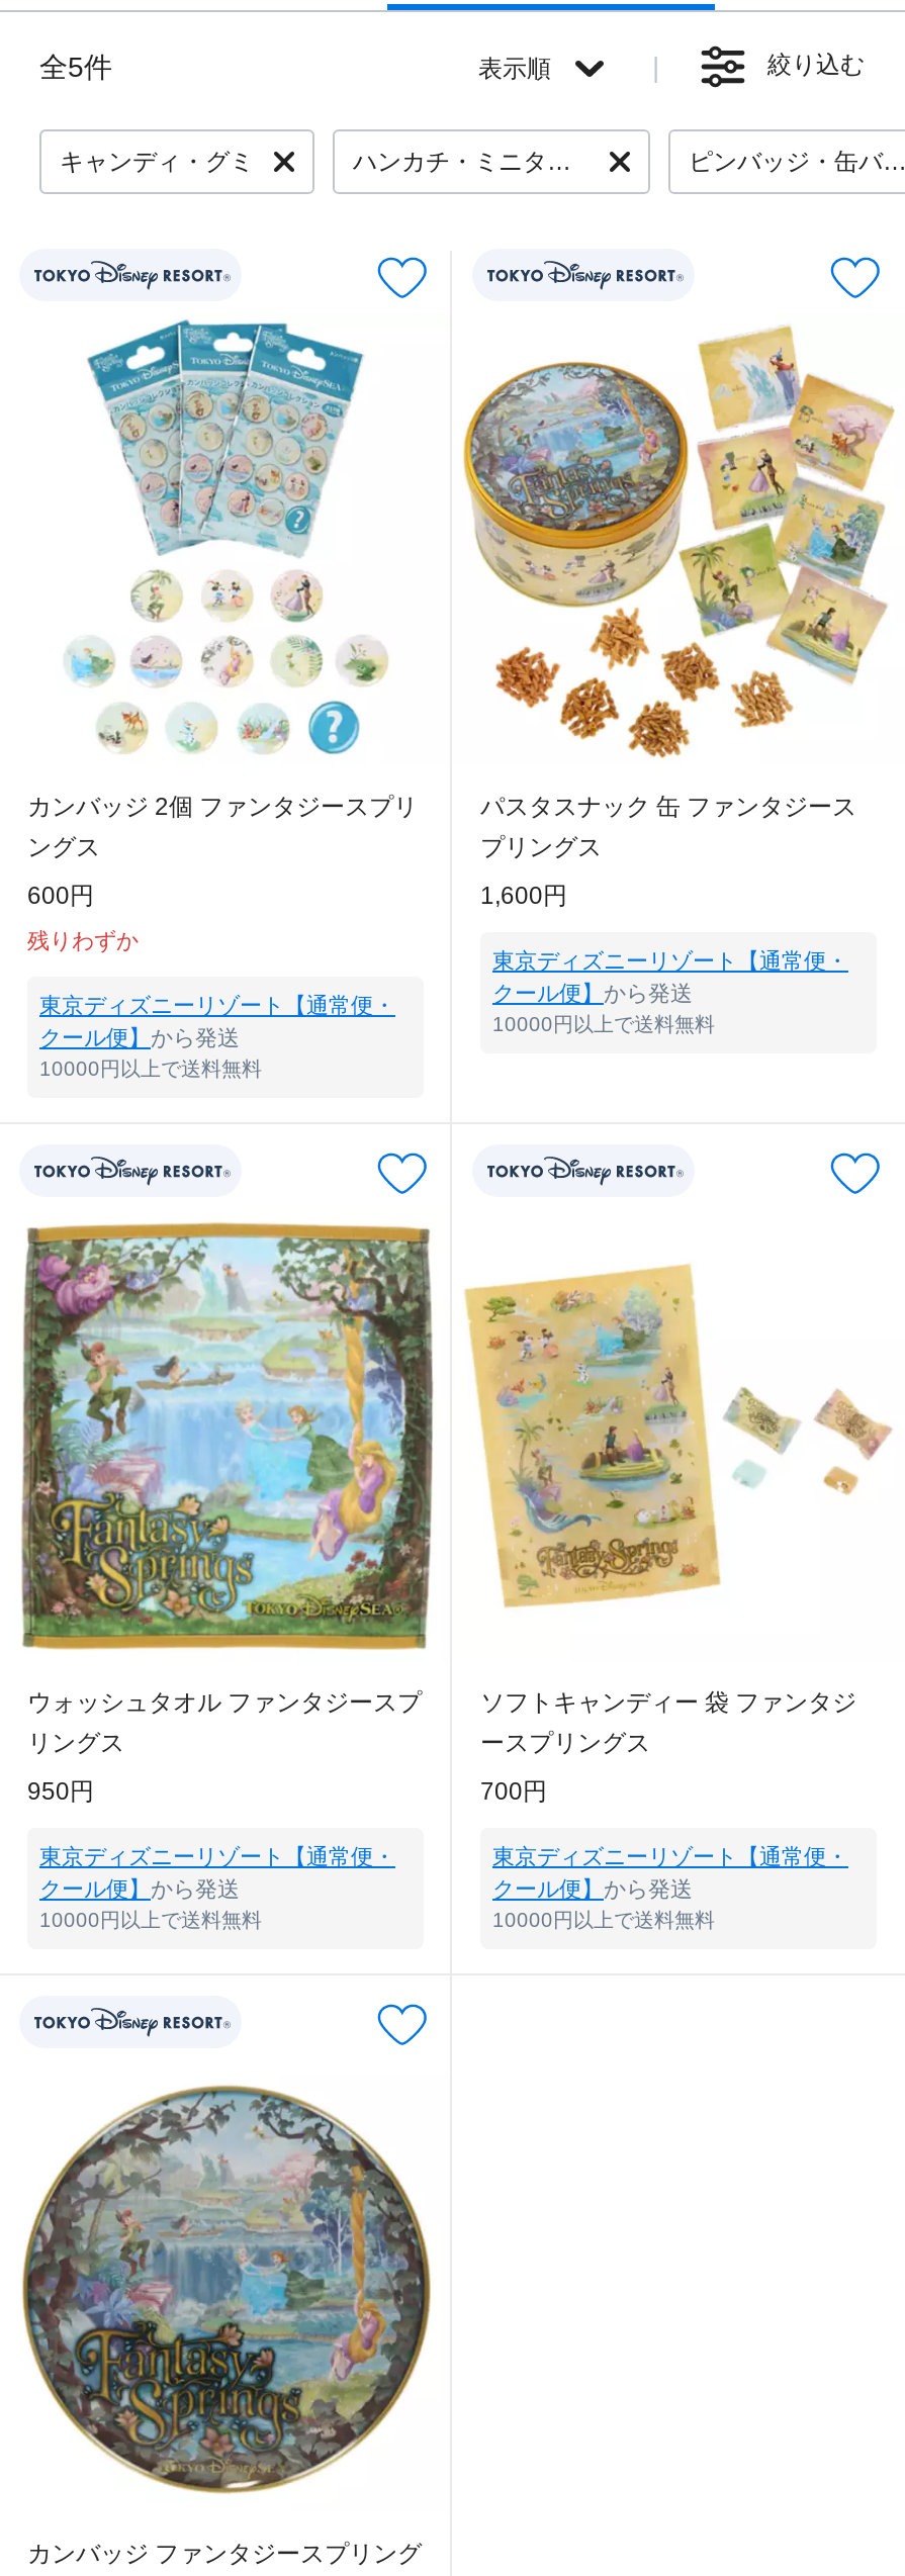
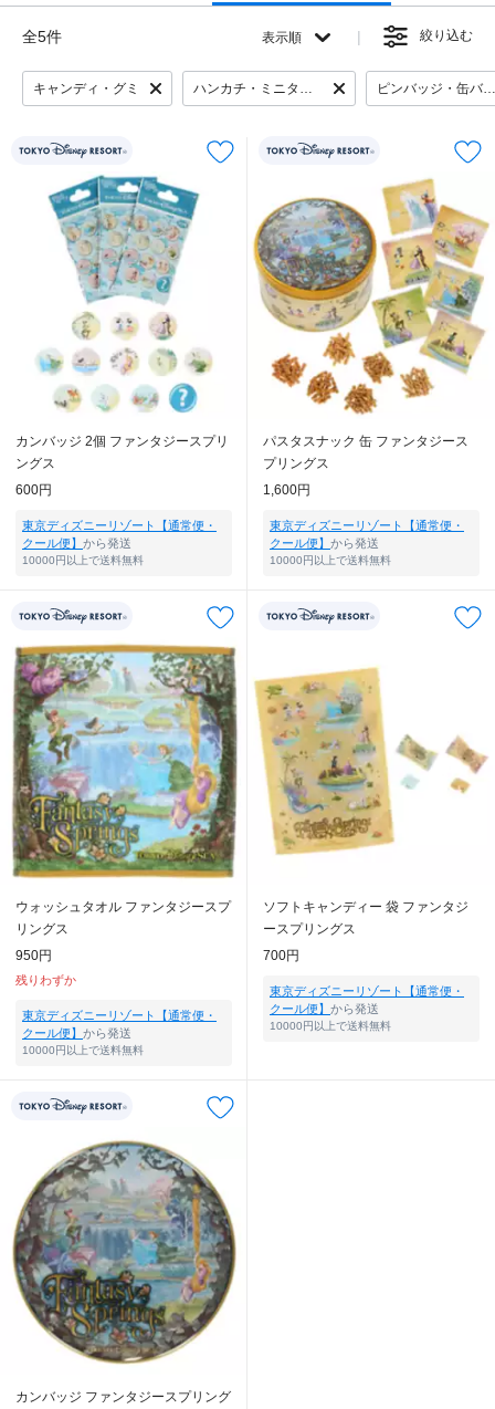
moved [27,928,139,953] -> [15,973,76,987]: 残りわずか
moved [39,993,395,1080] -> [22,519,217,566]: 東京ディズニーリゾート【通常便・ | クール便】から発送 | 10000円以上で送料無料
moved [17,1221,438,1806] -> [10,644,240,964]: [image] | ウォッシュタオル ファンタジースプ | リングス | 950円
moved [460,1262,856,1806] -> [252,666,468,964]: [image] | ソフトキャンディー 袋 ファンタジ | ースプリングス | 700円
moved [492,1844,848,1931] -> [270,985,464,1032]: 東京ディズニーリゾート【通常便・ | クール便】から発送 | 10000円以上で送料無料

